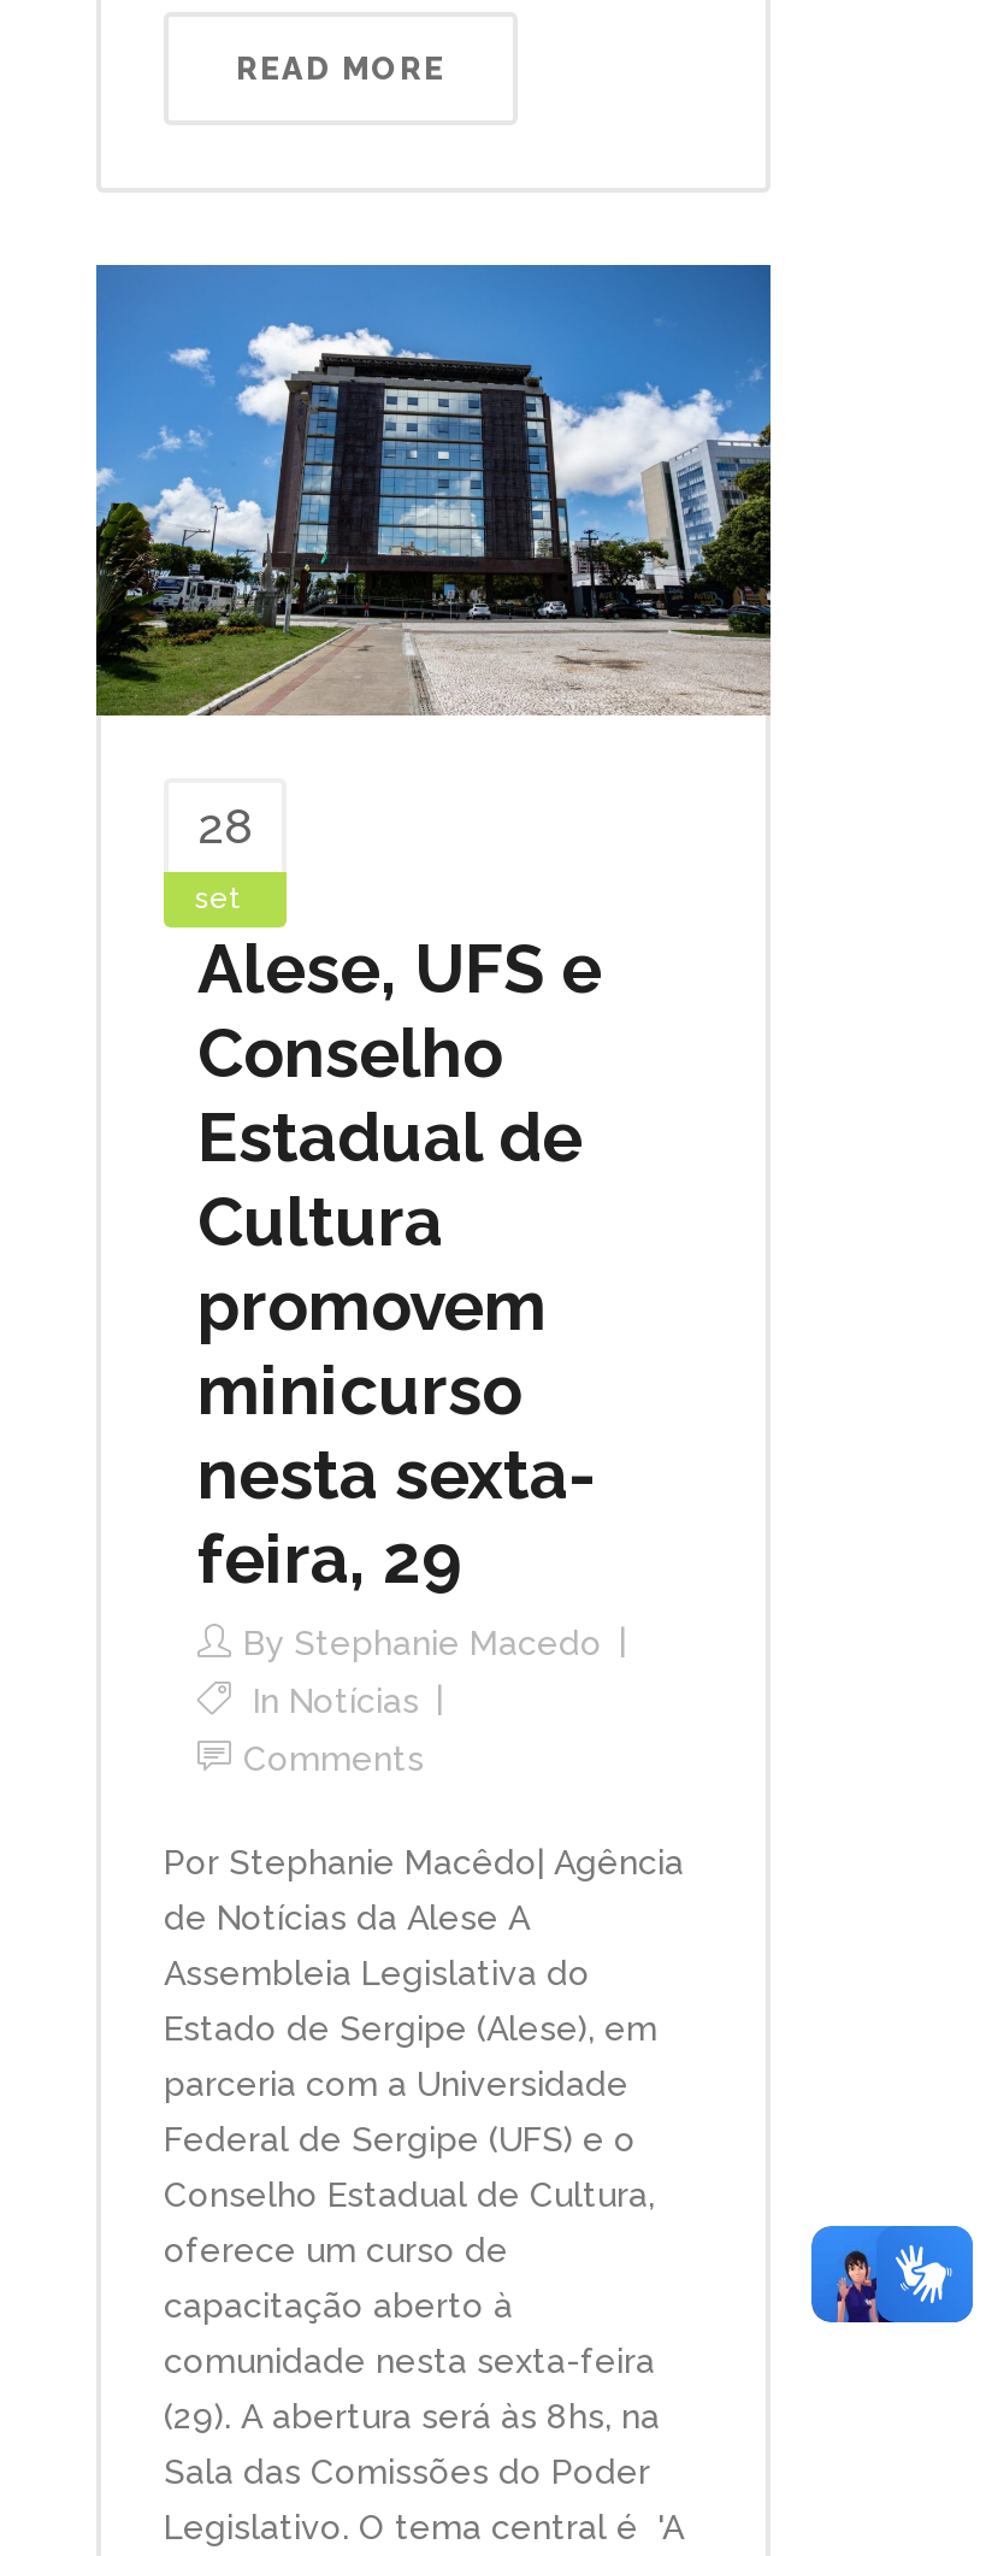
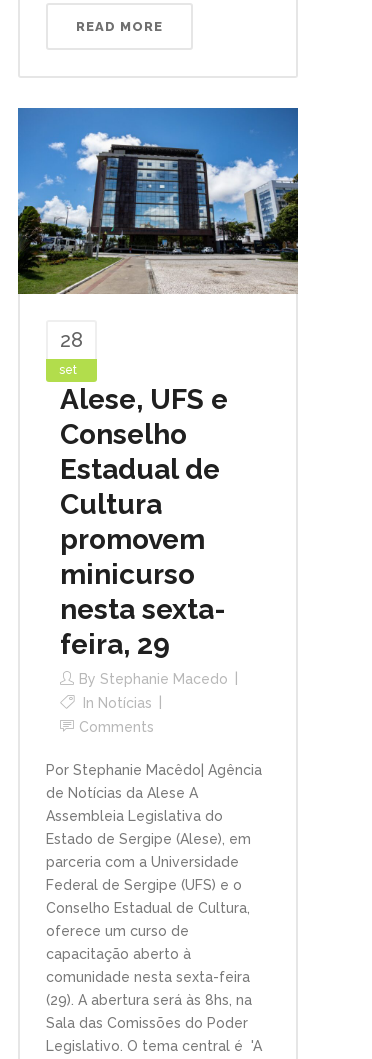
[809,2224,975,2327] [image] -> none

